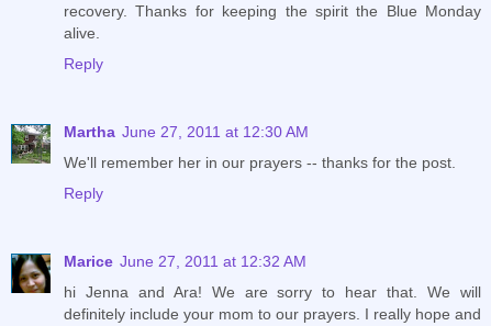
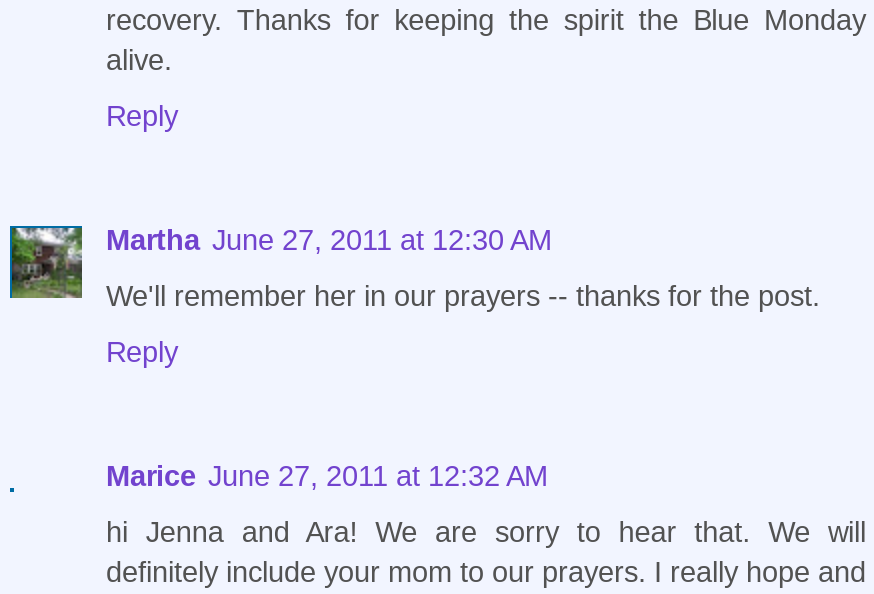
[10,252,52,294] [image] -> none

